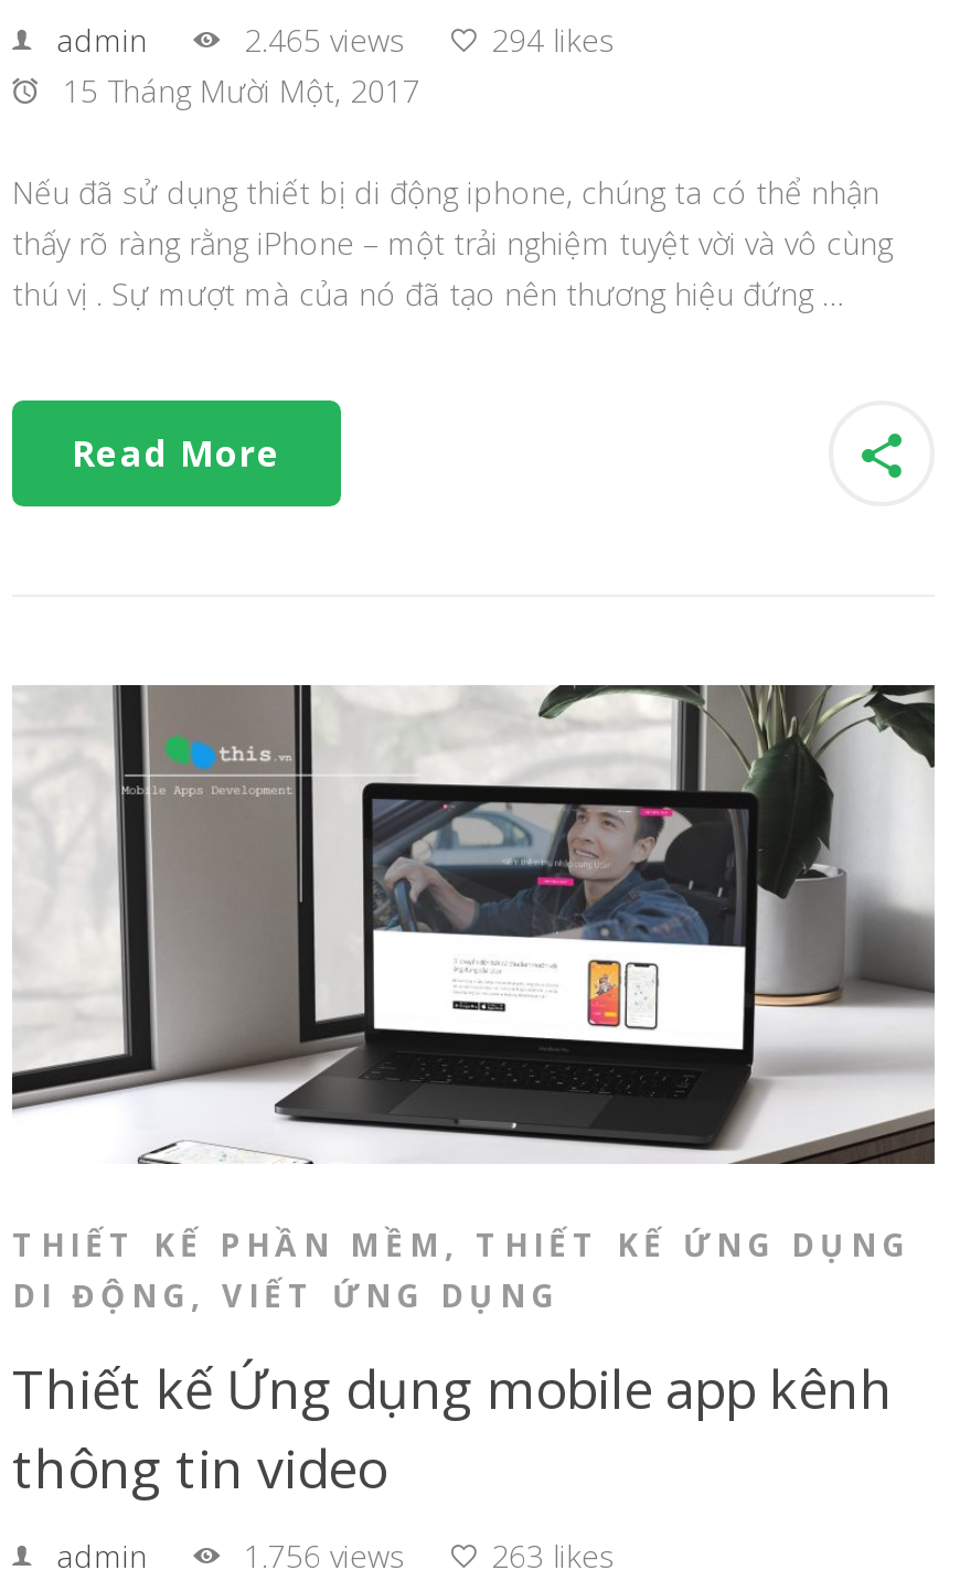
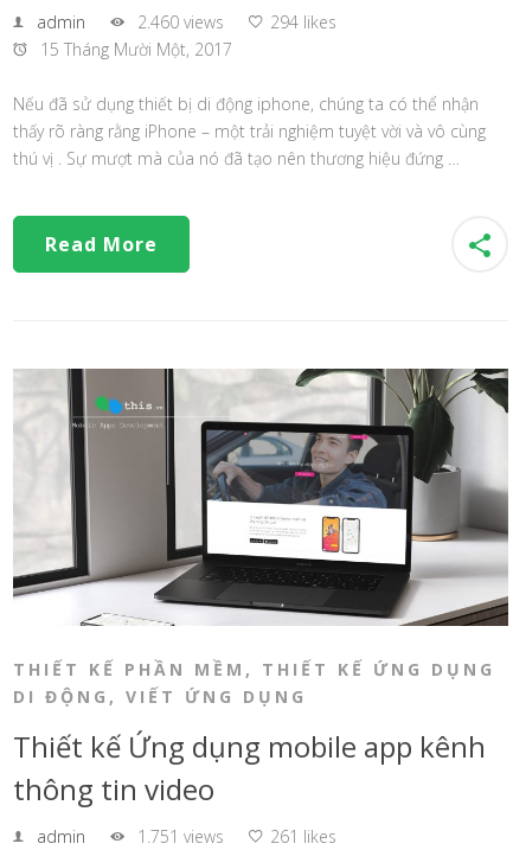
[235,18,405,60] 2.465 views -> [133,10,224,33] 2.460 views
[235,1534,405,1576] 1.756 views -> [133,825,224,847] 1.751 views
[491,1534,615,1576] 263 likes -> [270,825,336,847] 261 likes

